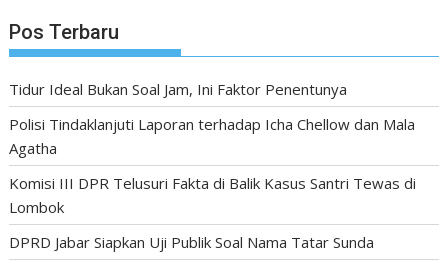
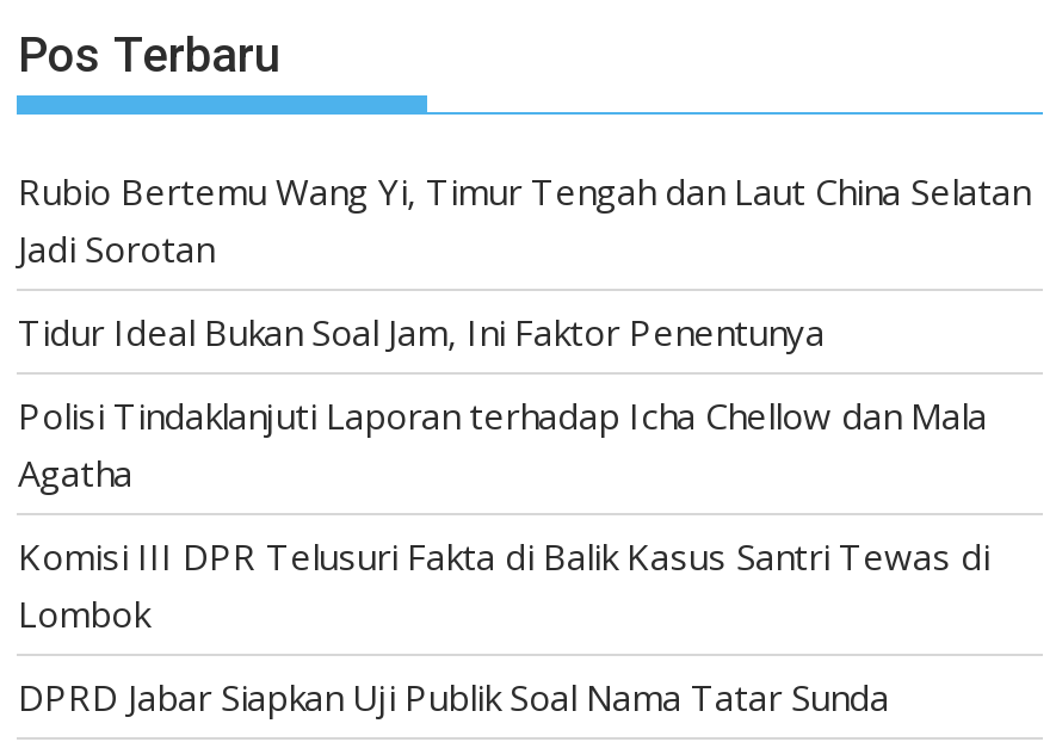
none -> [18,167,1030,272] Rubio Bertemu Wang Yi, Timur Tengah dan Laut China Selatan | Jadi Sorotan

